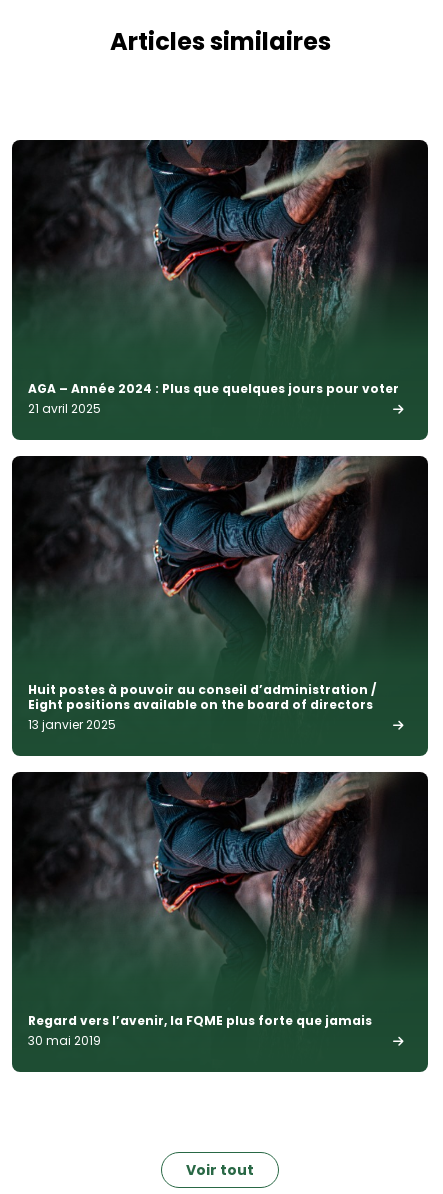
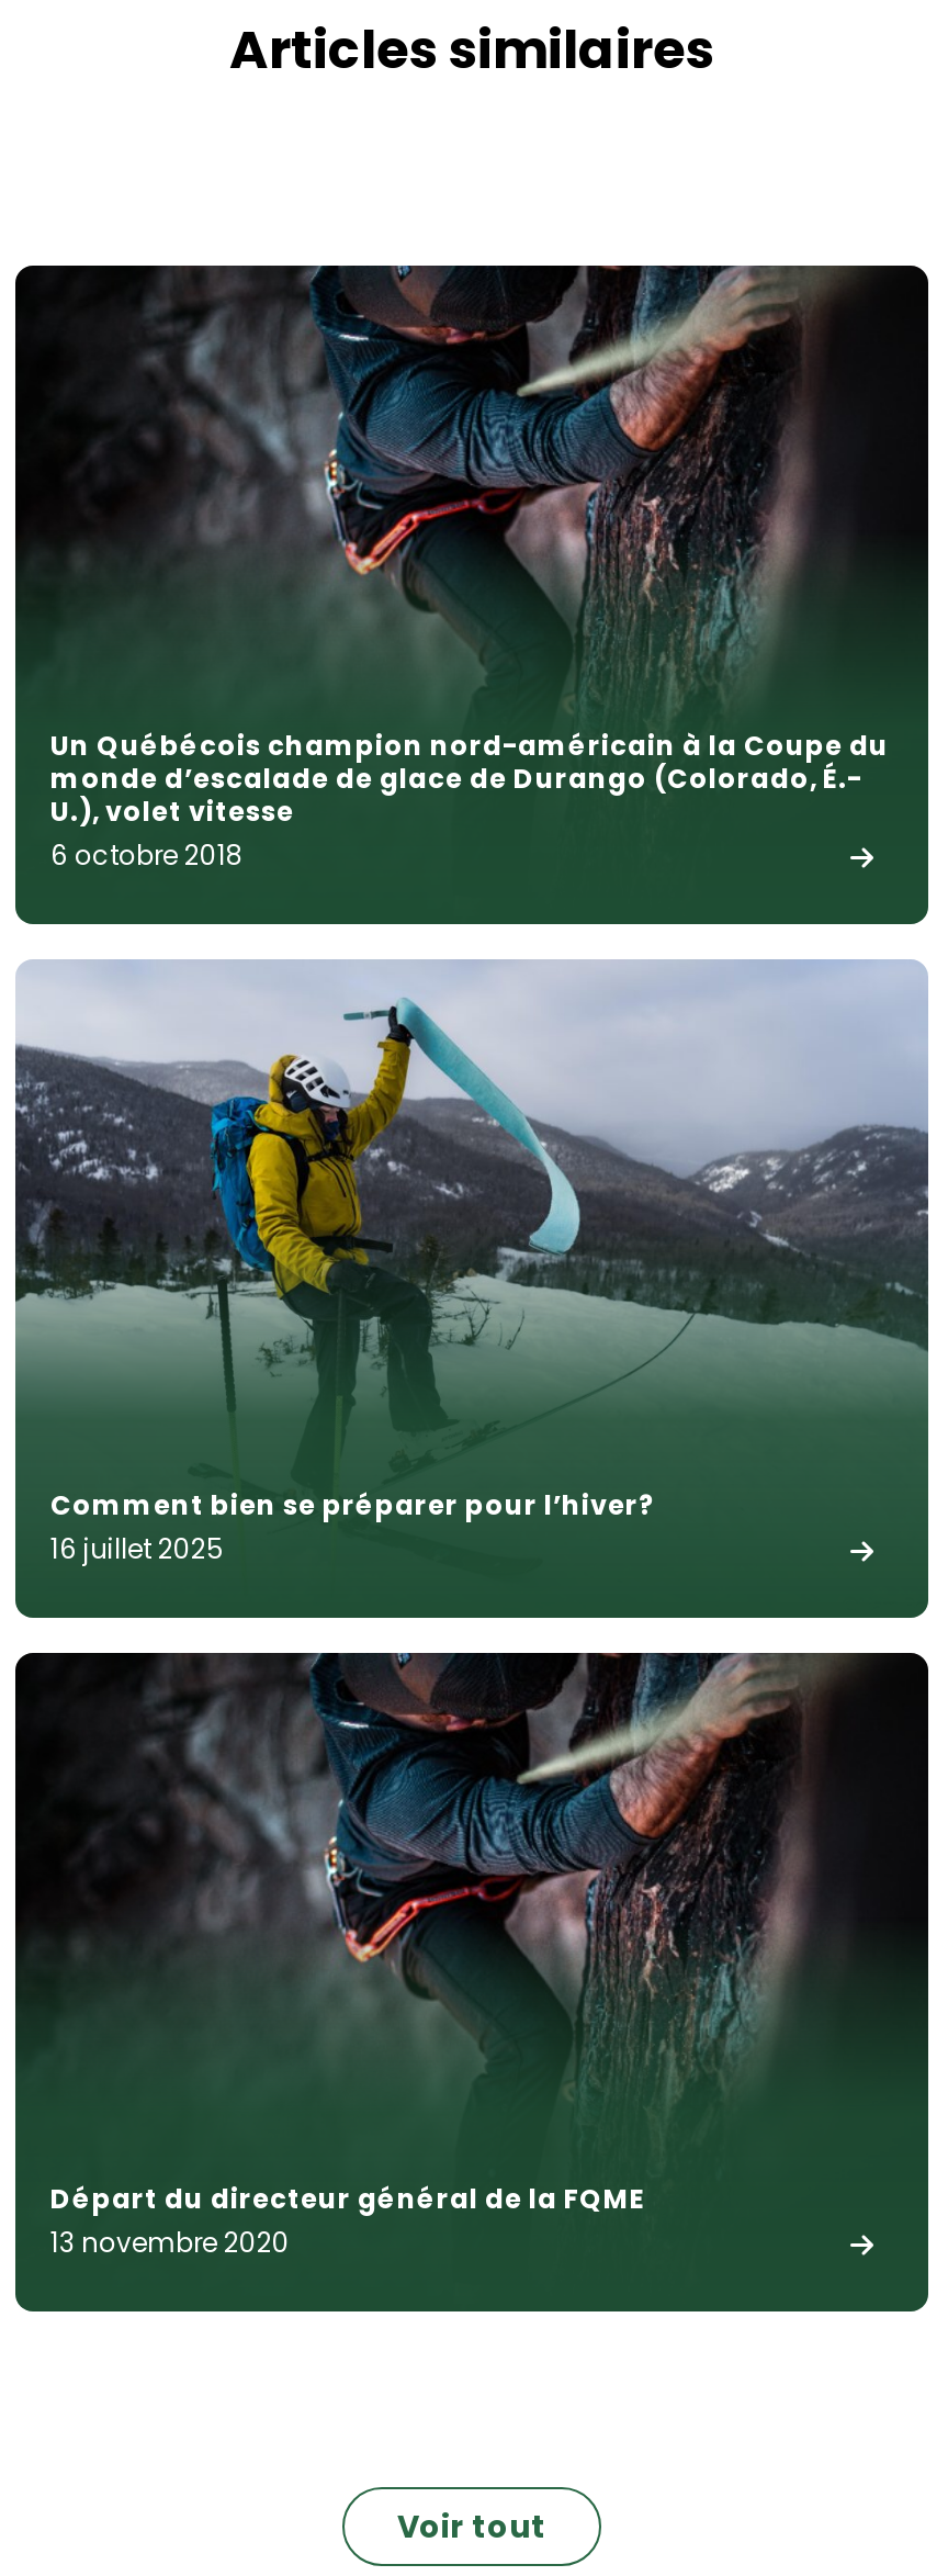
[28,380,399,417] AGA – Année 2024 : Plus que quelques jours pour voter | 21 avril 2025 -> [50,727,889,874] Un Québécois champion nord-américain à la Coupe du | monde d’escalade de glace de Durango (Colorado, É.- | U.), volet vitesse | 6 octobre 2018
[11,455,429,733] [image] | Huit postes à pouvoir au conseil d’administration / | Eight positions available on the board of directors | 13 janvier 2025 -> [13,959,930,1567] [image] | Comment bien se préparer pour l’hiver? | 16 juillet 2025
[28,1012,372,1049] Regard vers l’avenir, la FQME plus forte que jamais | 30 mai 2019 -> [50,2180,645,2261] Départ du directeur général de la FQME | 13 novembre 2020

